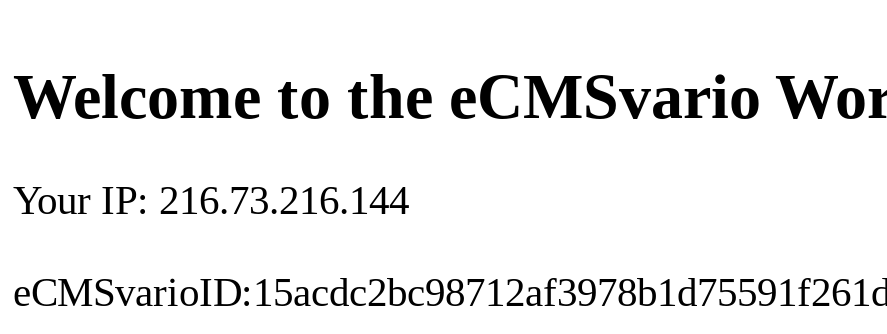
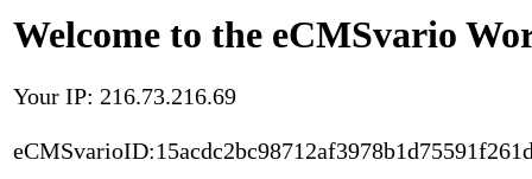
[13,178,409,222] Your IP: 216.73.216.144 -> [13,83,236,109] Your IP: 216.73.216.69

